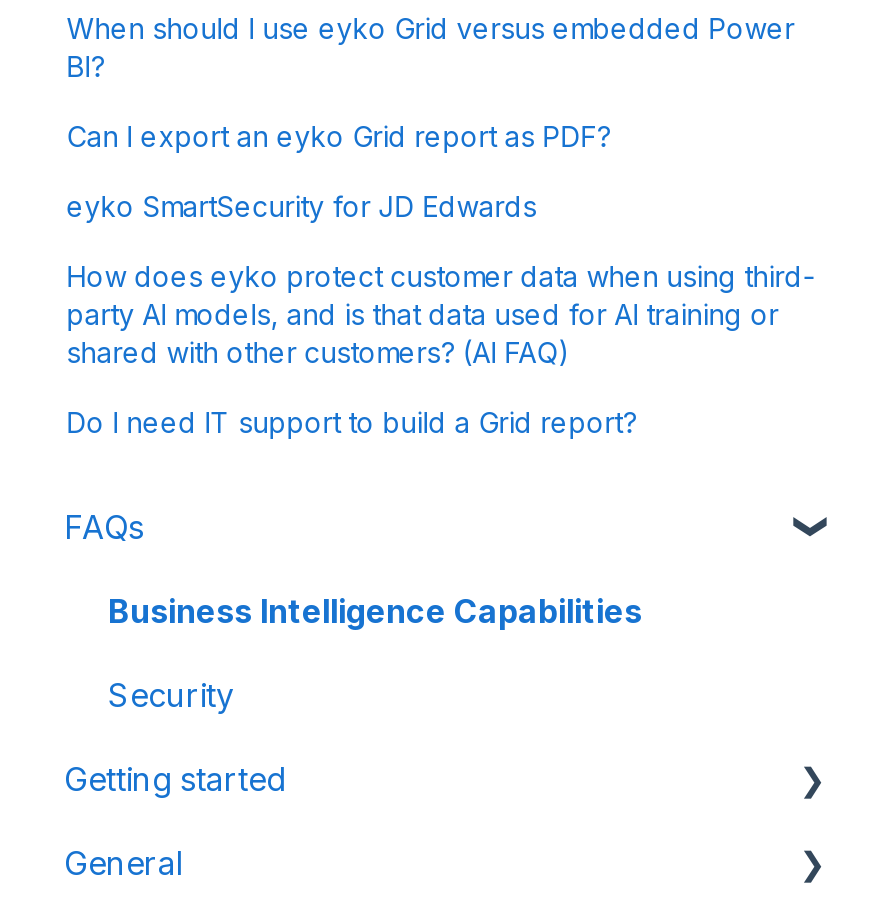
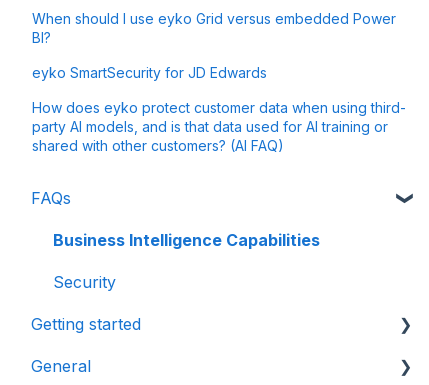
[66,119,610,153] Can I export an eyko Grid report as PDF? -> none
[66,405,636,439] Do I need IT support to build a Grid report? -> none

